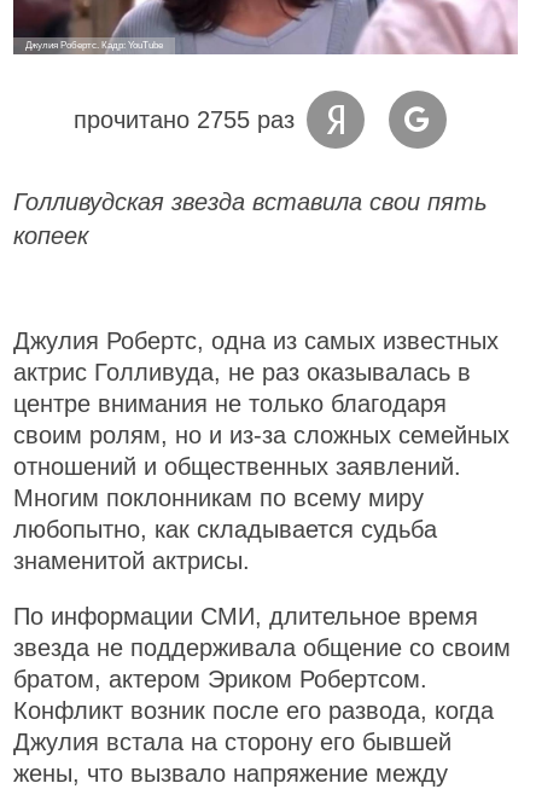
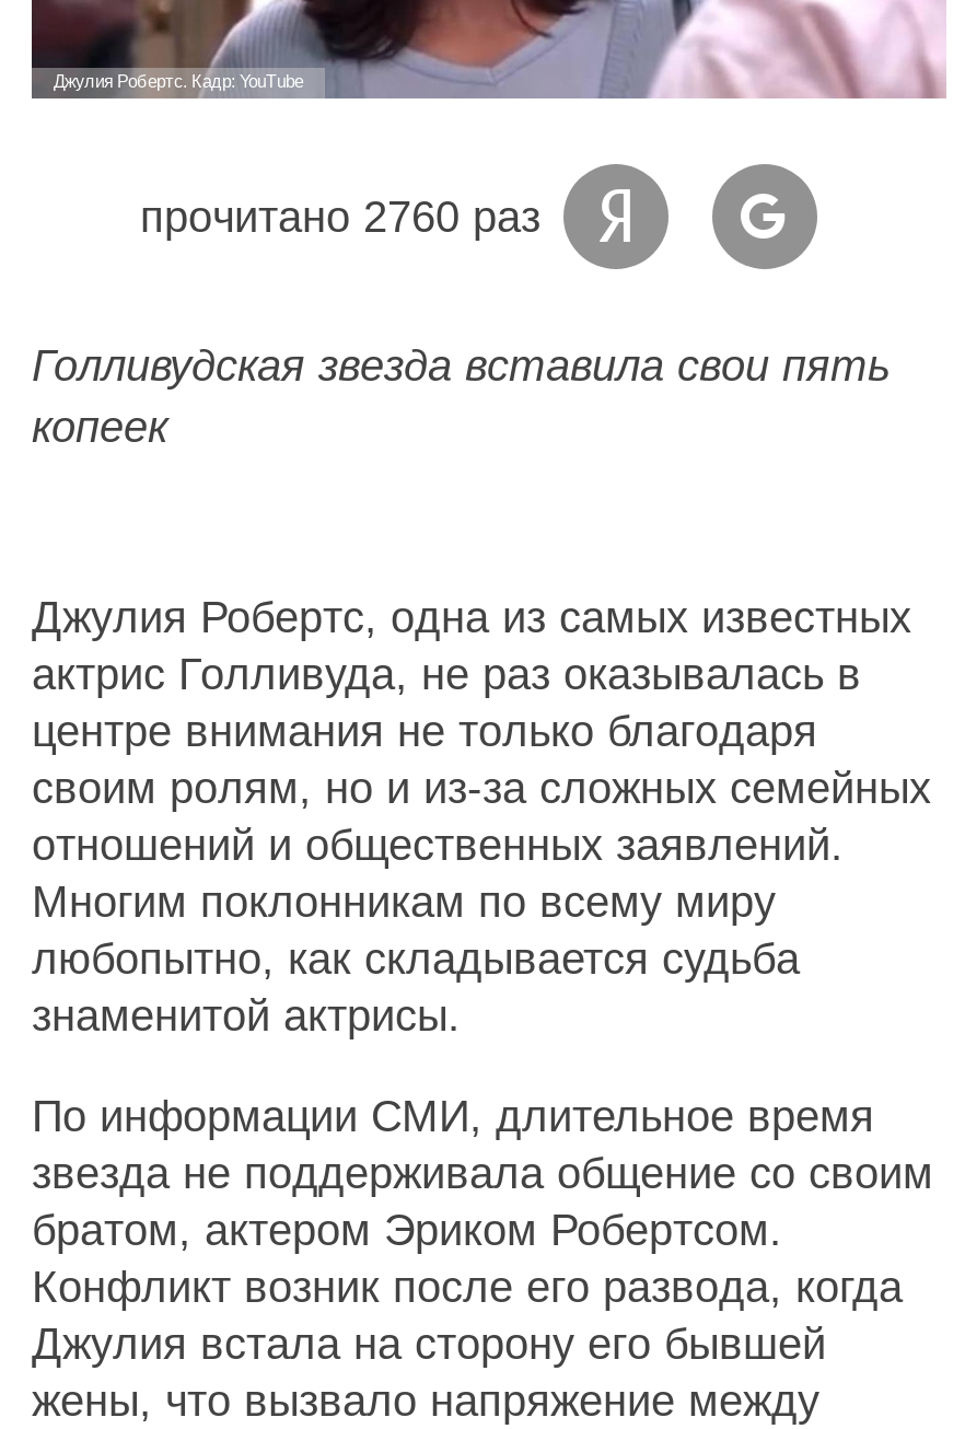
[73,106,294,132] прочитано 2755 раз -> [140,192,540,240] прочитано 2760 раз

